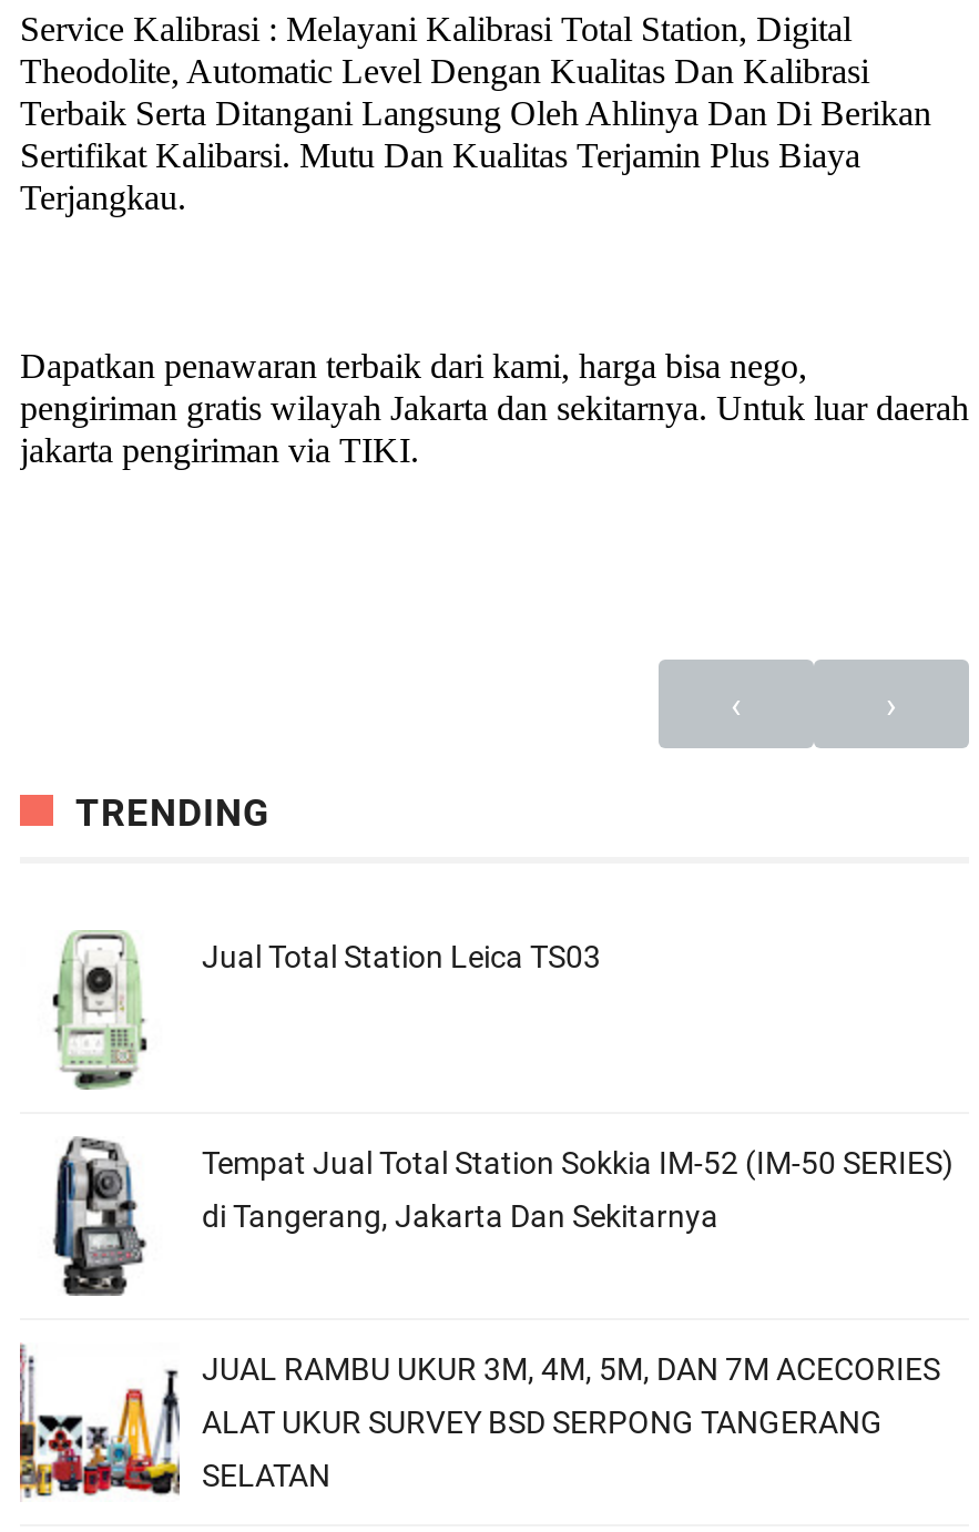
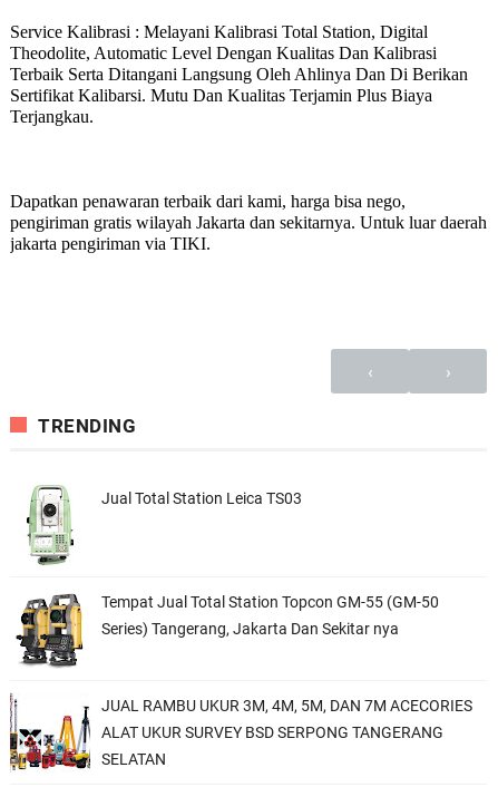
[31,1134,953,1298] [image] | Tempat Jual Total Station Sokkia IM-52 (IM-50 SERIES) -> [14,590,439,669] [image] | Tempat Jual Total Station Topcon GM-55 (GM-50
[202,1199,718,1235] di Tangerang, Jakarta Dan Sekitarnya -> [101,620,399,638] Series) Tangerang, Jakarta Dan Sekitar nya

